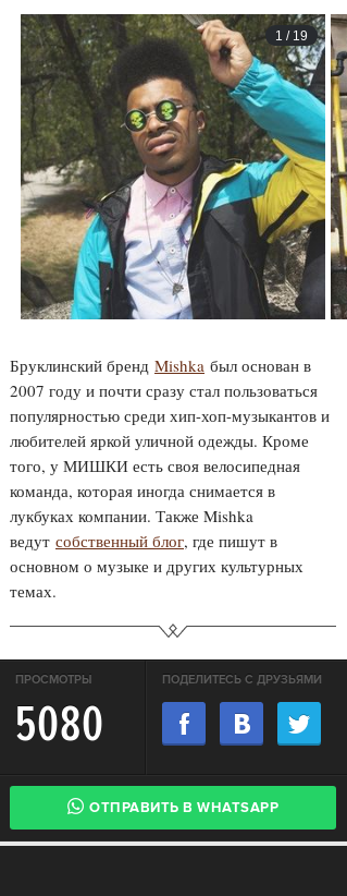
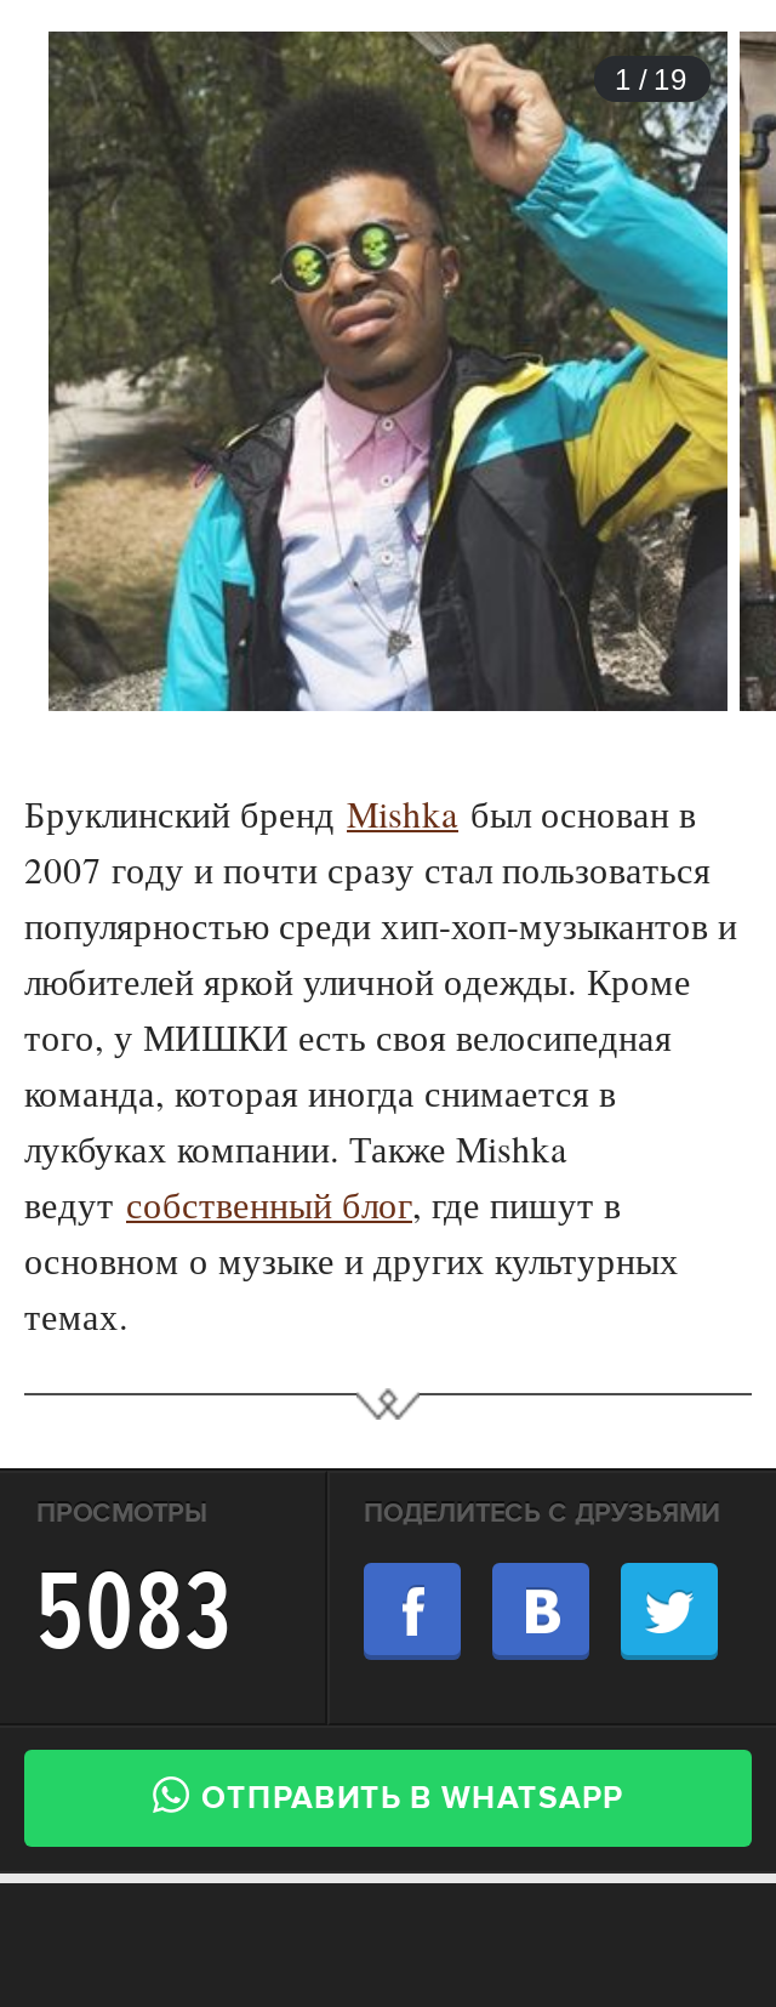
[15,695,104,755] 5080 -> [36,1548,233,1682] 5083

